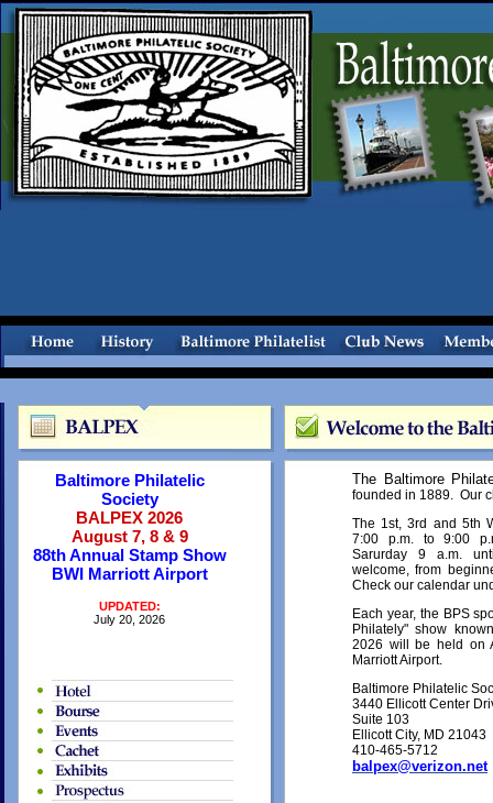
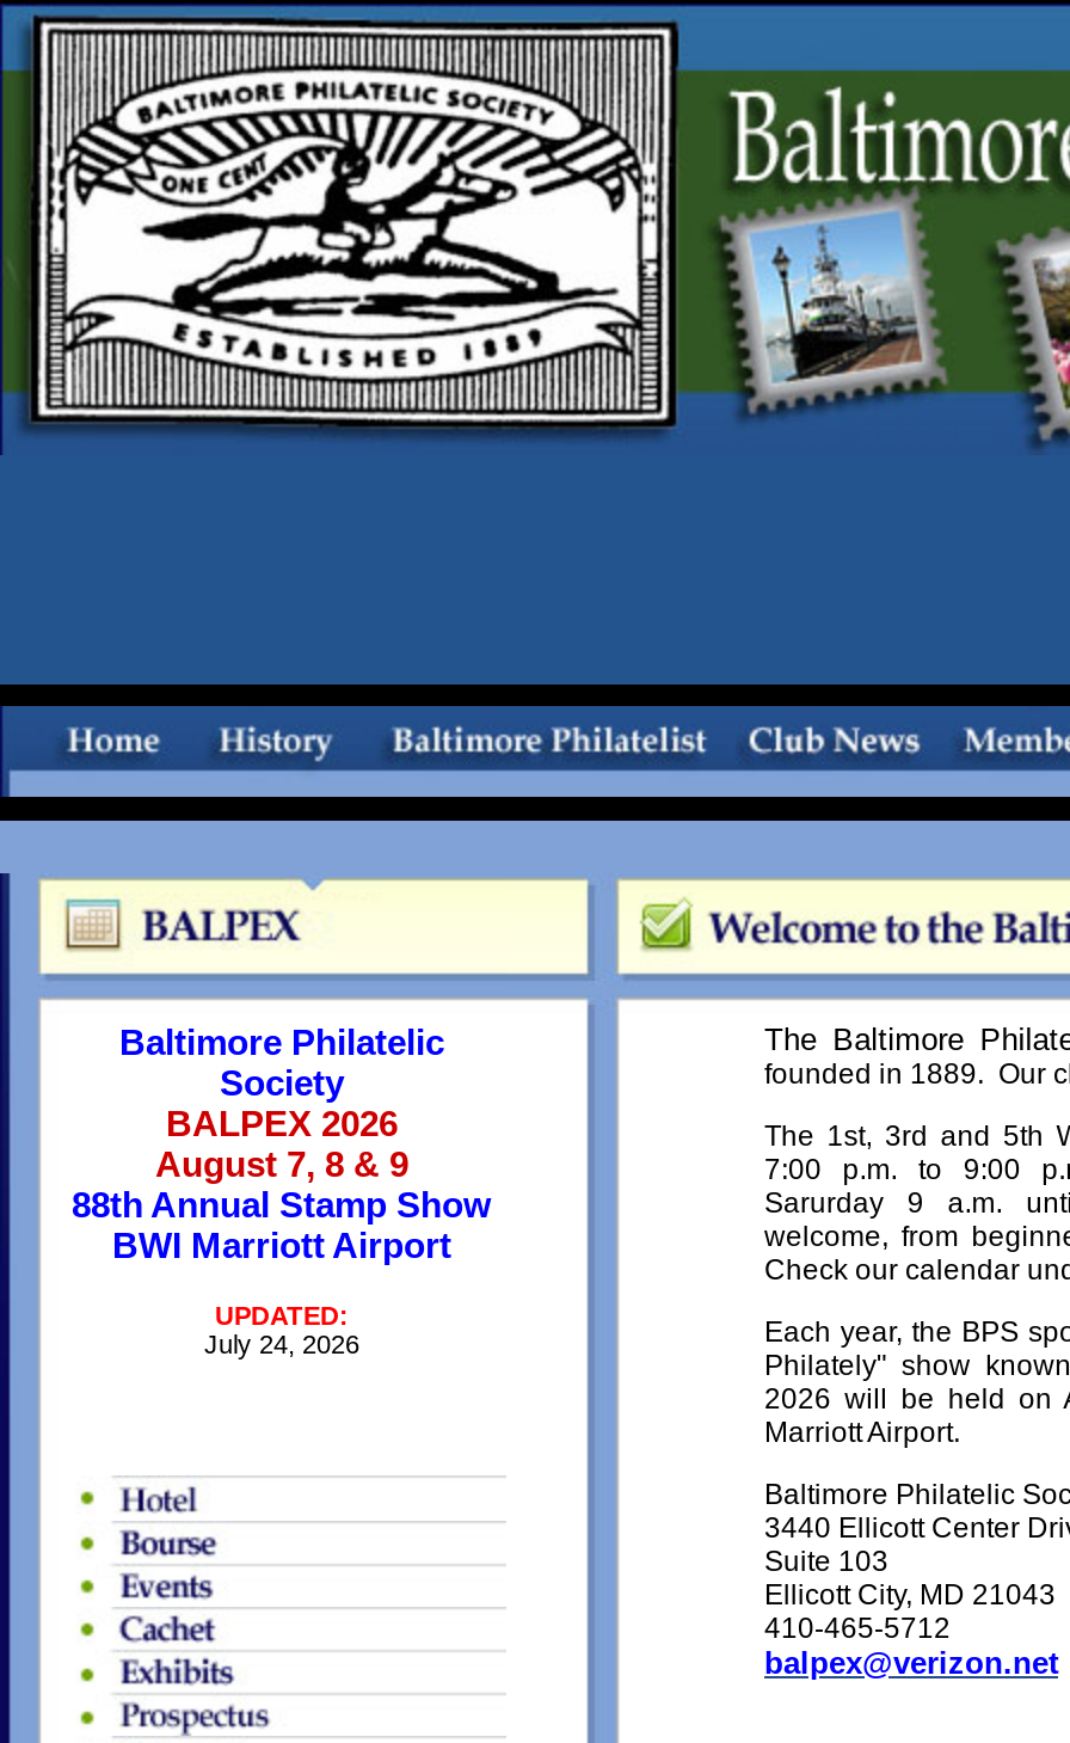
[94,613,166,626] July 20, 2026 -> [204,1330,359,1358] July 24, 2026

